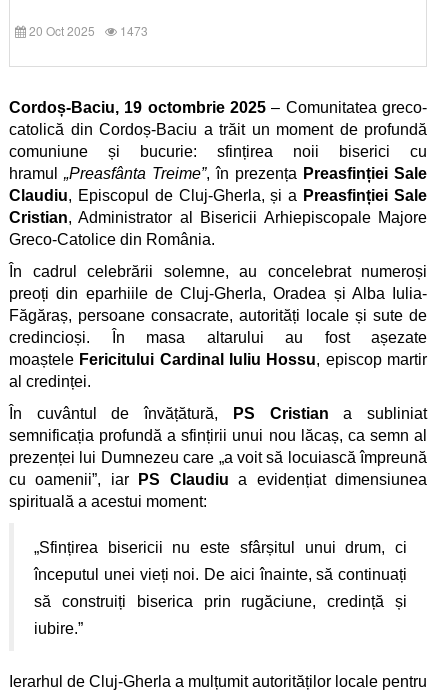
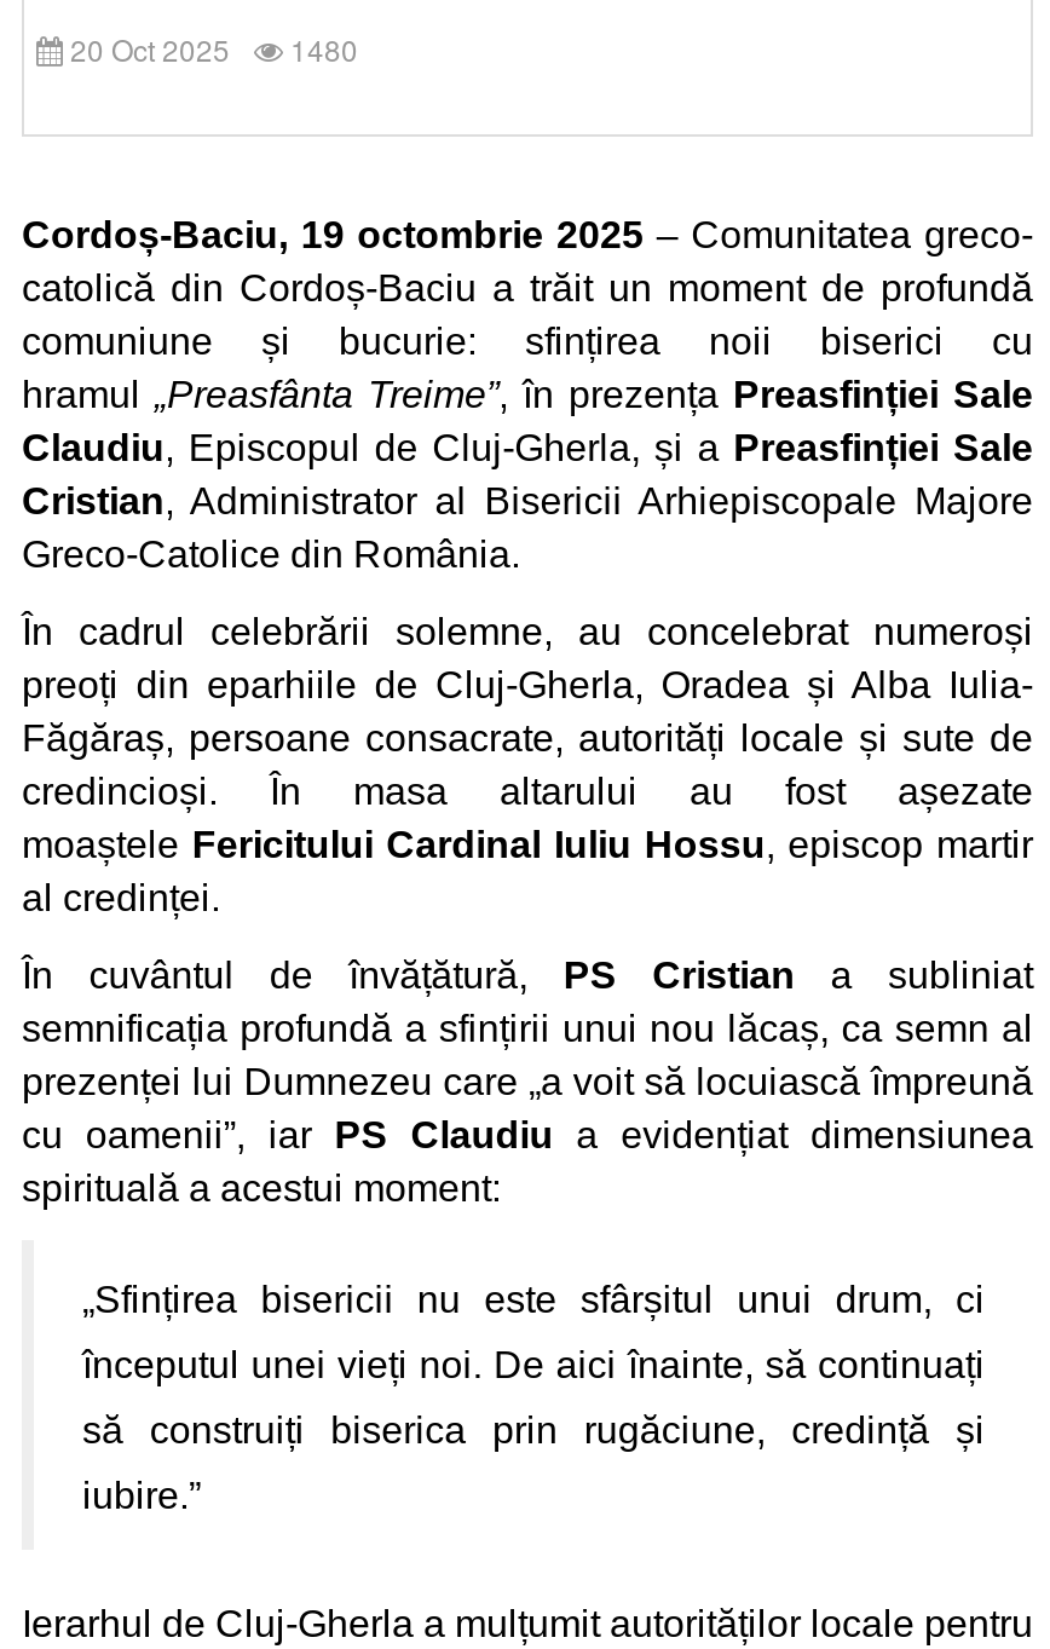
[29,22,148,39] 20 Oct 2025 1473 -> [70,27,358,68] 20 Oct 2025 1480

